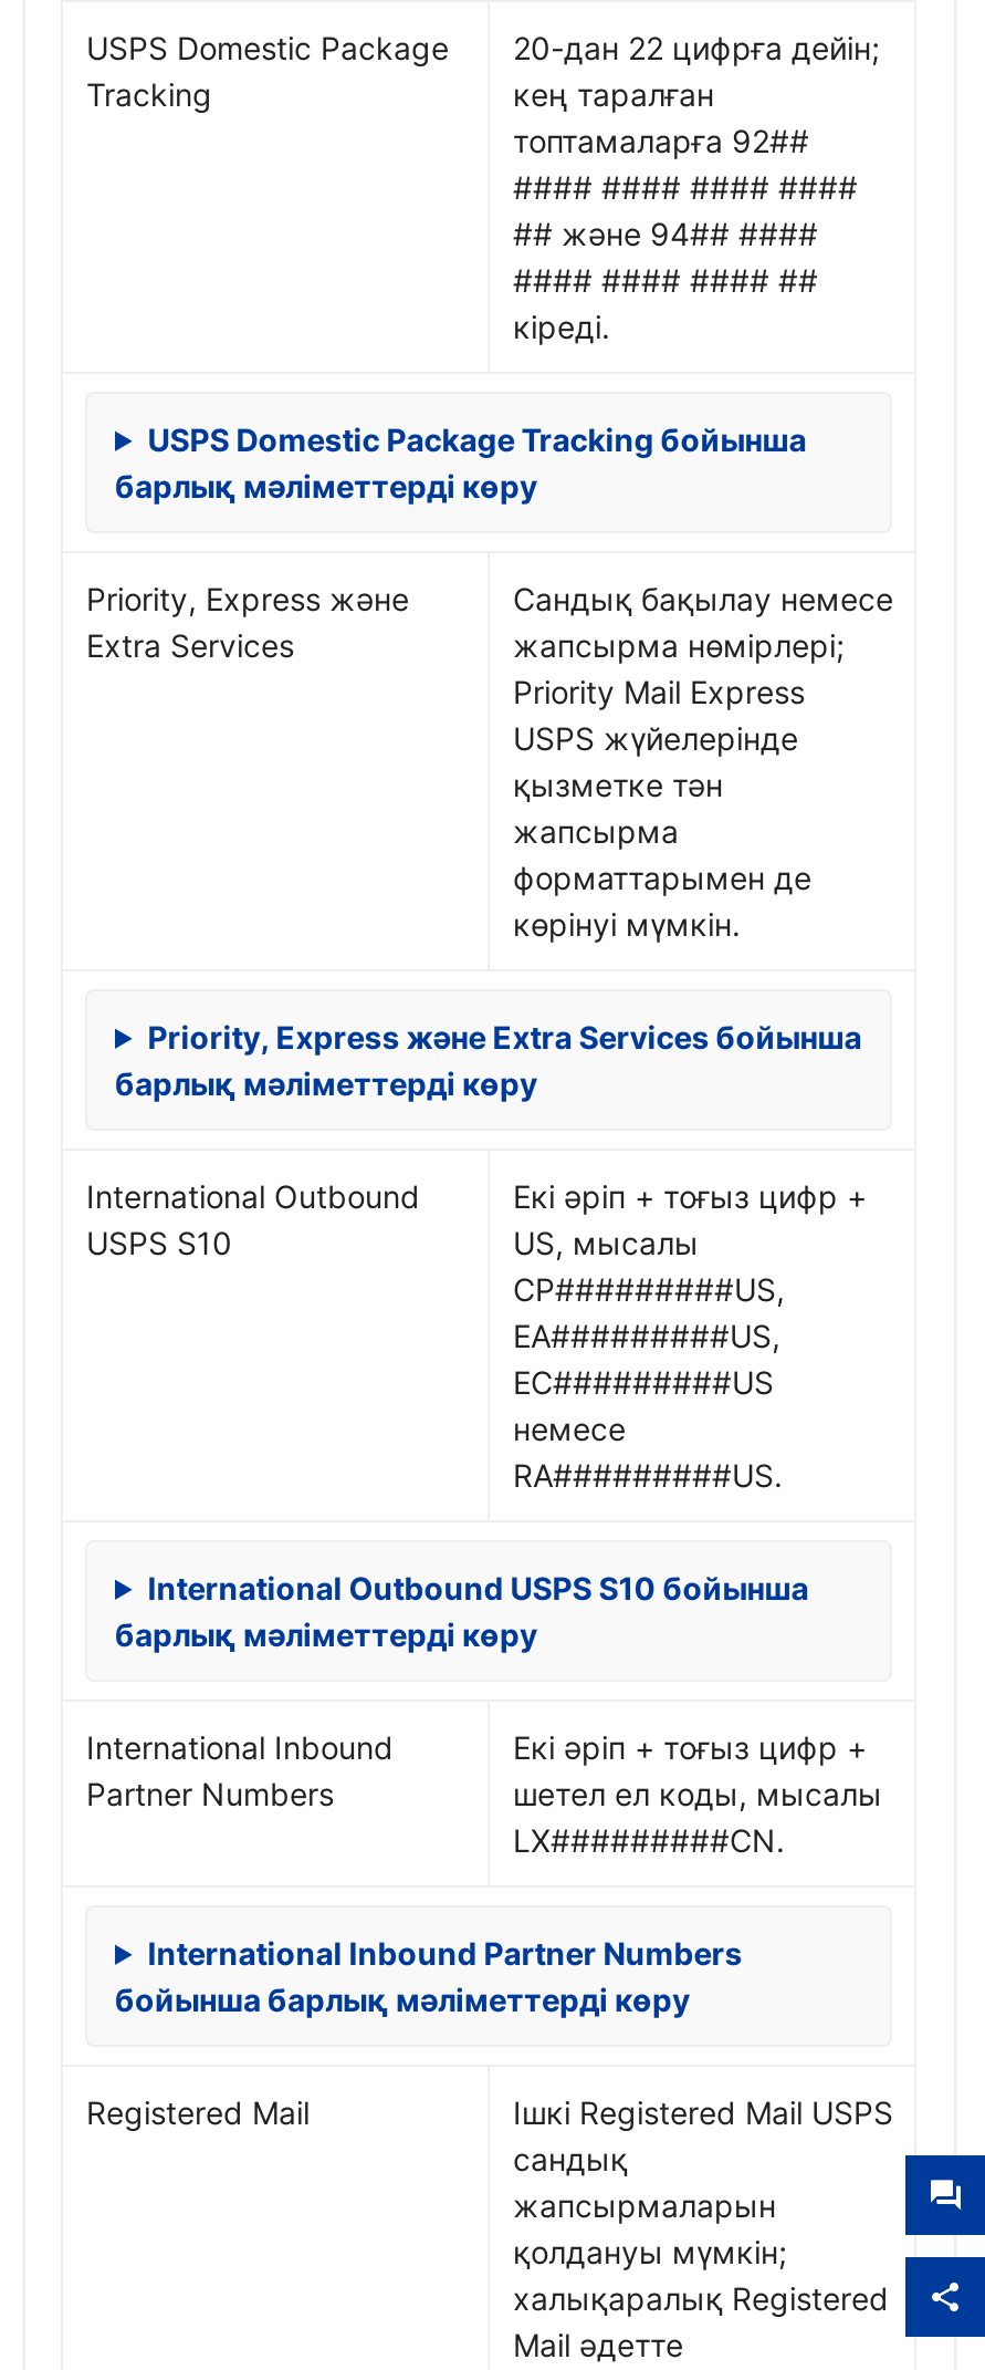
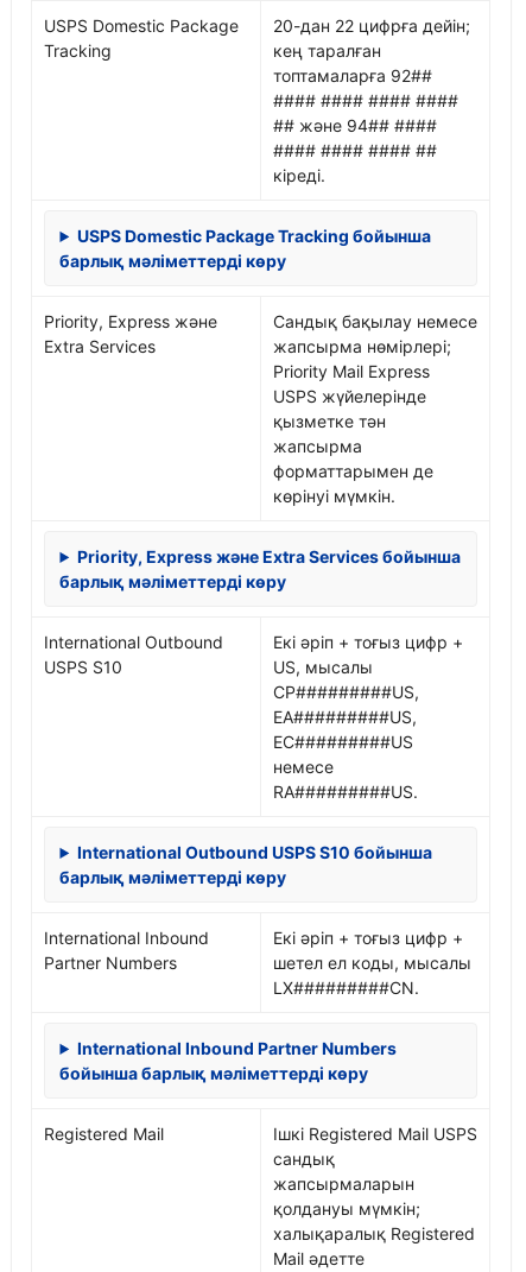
[903,2153,978,2237] [image] -> none
[903,2255,978,2339] [image] -> none

